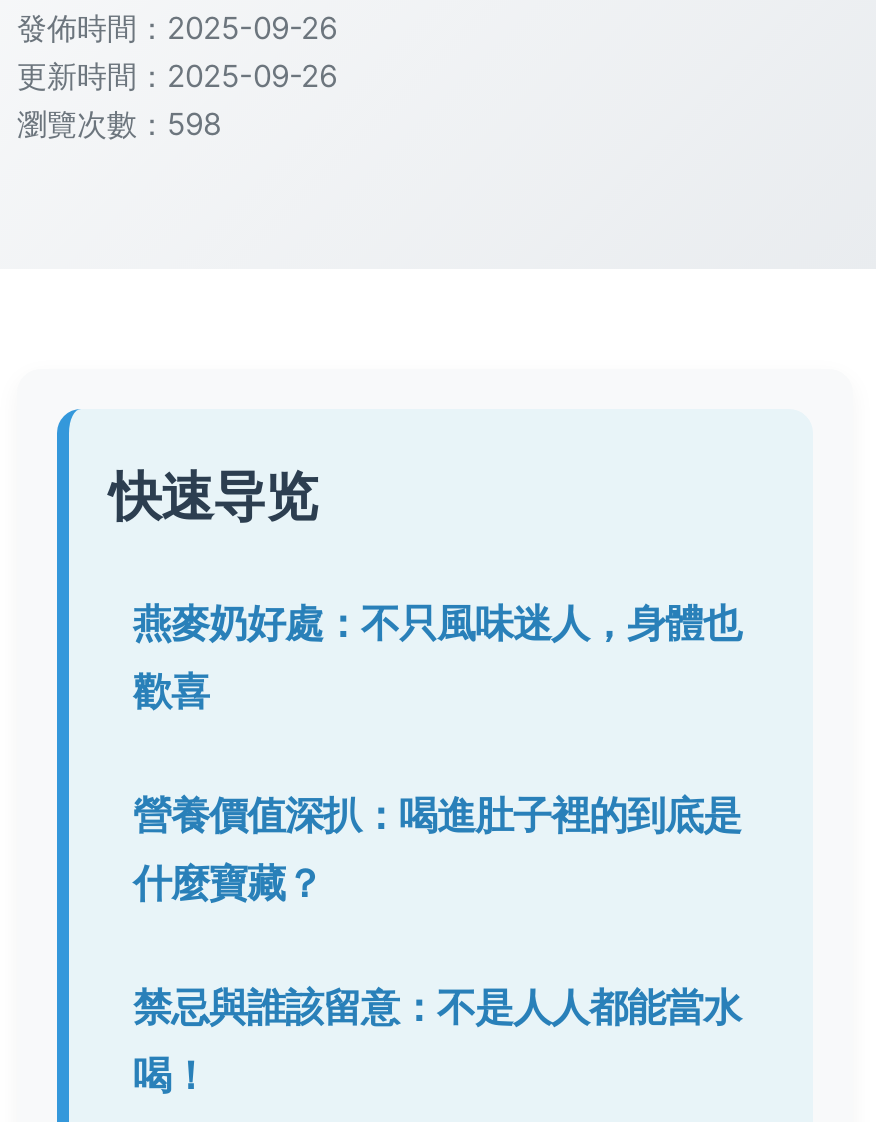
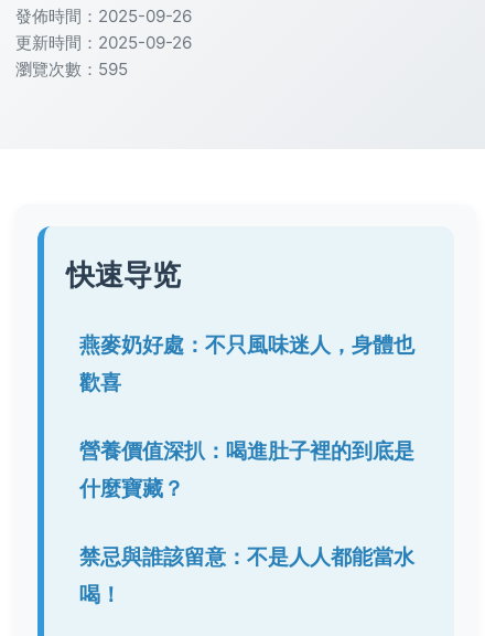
[17,105,221,143] 瀏覽次數：598 -> [15,59,128,79] 瀏覽次數：595

